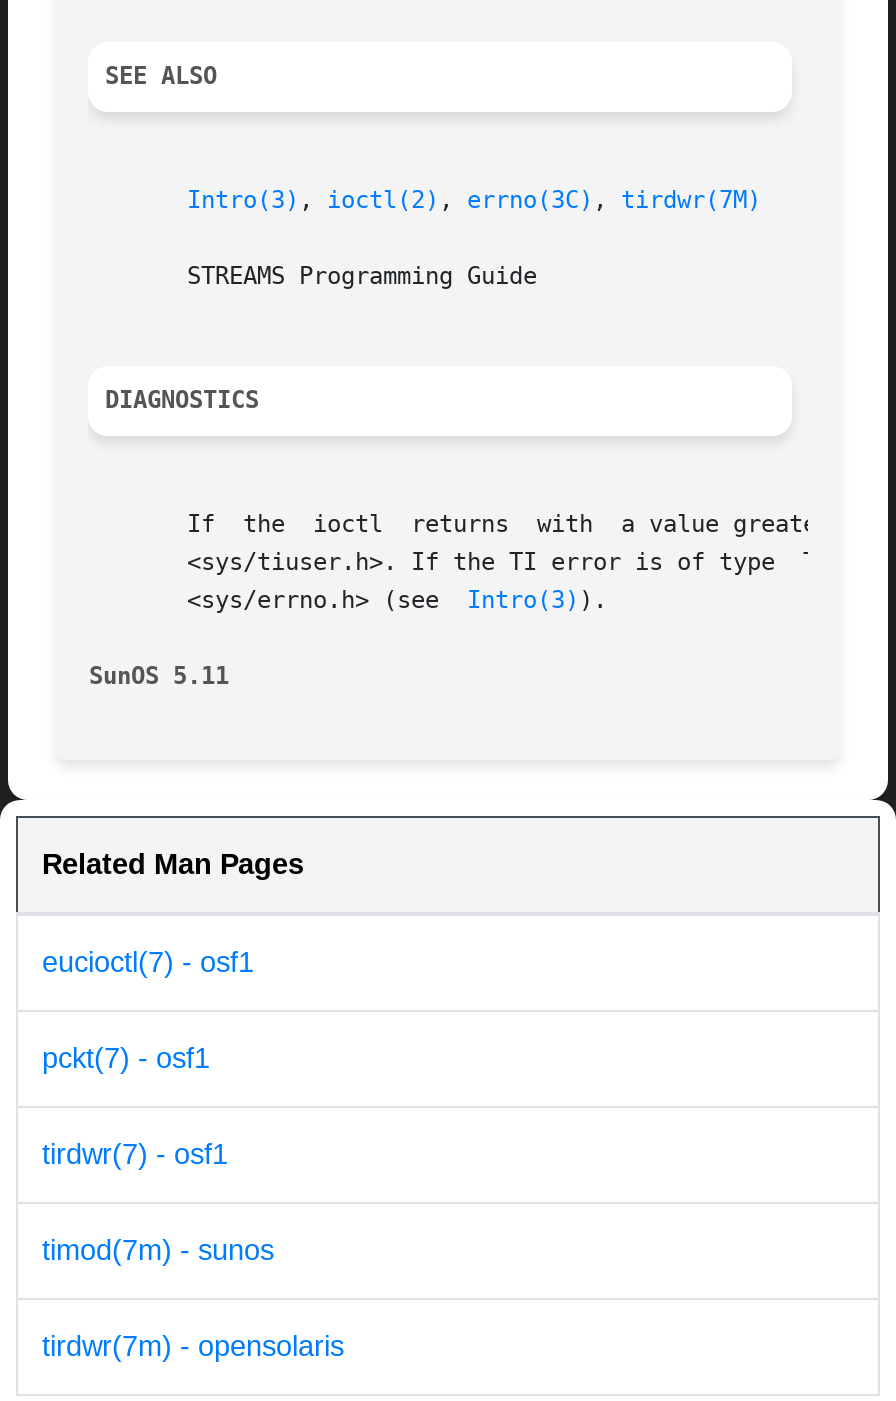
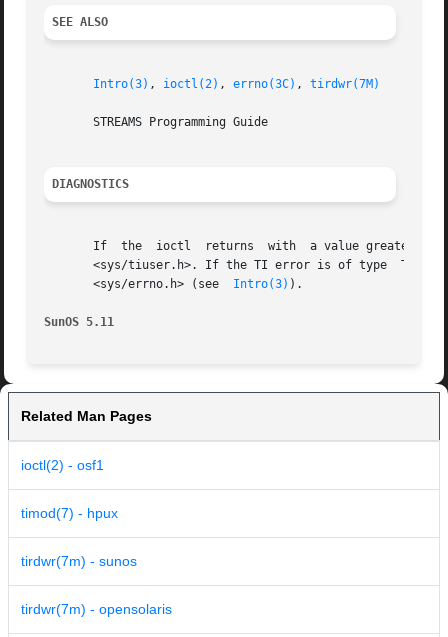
[42,947,274,1267] eucioctl(7) - osf1 | pckt(7) - osf1 | tirdwr(7) - osf1 | timod(7m) - sunos -> [21,457,137,569] ioctl(2) - osf1 | timod(7) - hpux | tirdwr(7m) - sunos

